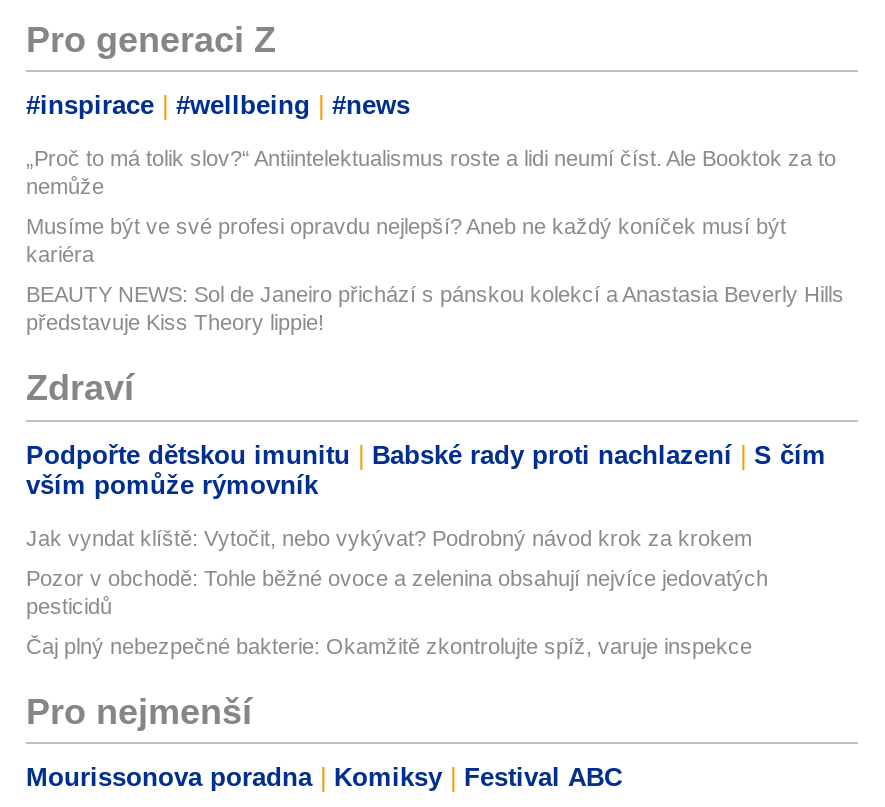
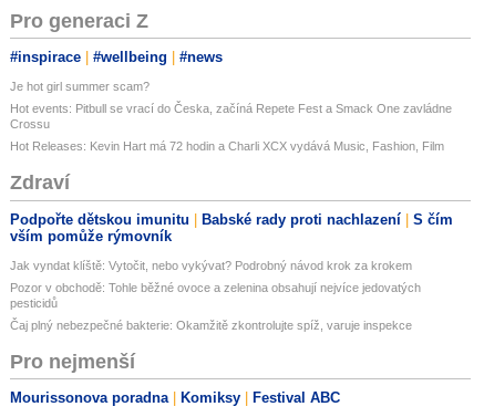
[26,147,836,199] „Proč to má tolik slov?“ Antiintelektualismus roste a lidi neumí číst. Ale Booktok za to | nemůže -> [10,80,150,93] Je hot girl summer scam?
[26,215,786,267] Musíme být ve své profesi opravdu nejlepší? Aneb ne každý koníček musí být | kariéra -> [10,102,452,131] Hot events: Pitbull se vrací do Česka, začíná Repete Fest a Smack One zavládne | Crossu
[26,283,844,335] BEAUTY NEWS: Sol de Janeiro přichází s pánskou kolekcí a Anastasia Beverly Hills | představuje Kiss Theory lippie! -> [10,140,444,153] Hot Releases: Kevin Hart má 72 hodin a Charli XCX vydává Music, Fashion, Film

